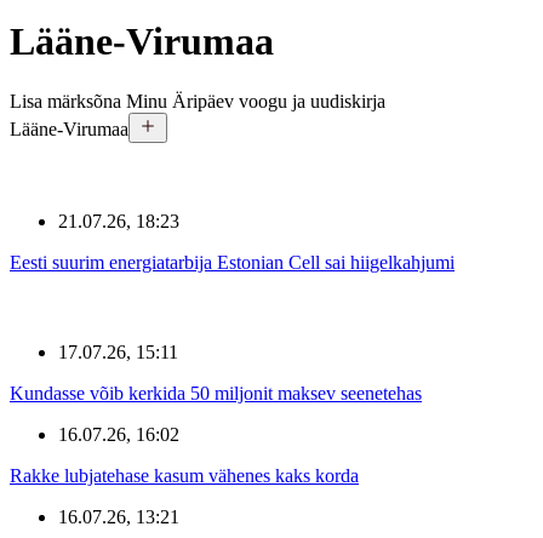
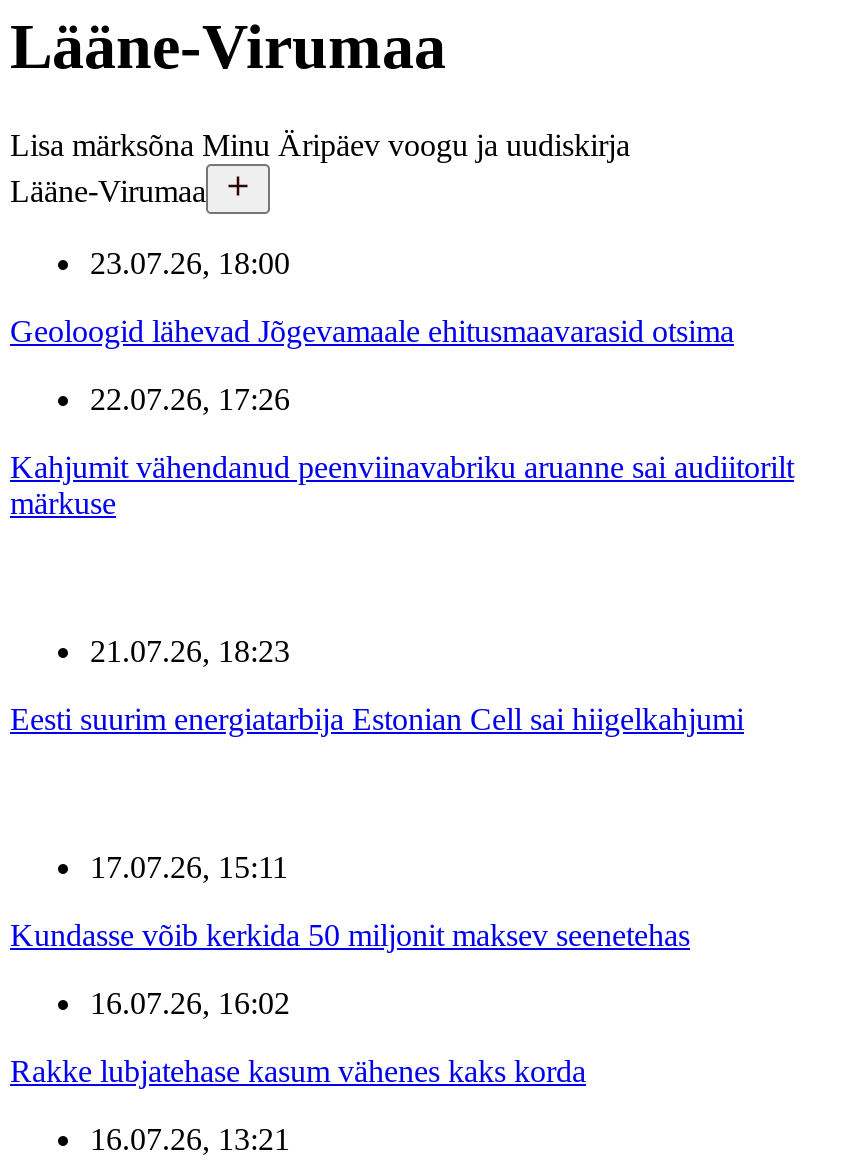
none -> [10,246,794,520] 23.07.26, 18:00 | Geoloogid lähevad Jõgevamaale ehitusmaavarasid otsima | 22.07.26, 17:26 | Kahjumit vähendanud peenviinavabriku aruanne sai audiitorilt | märkuse

